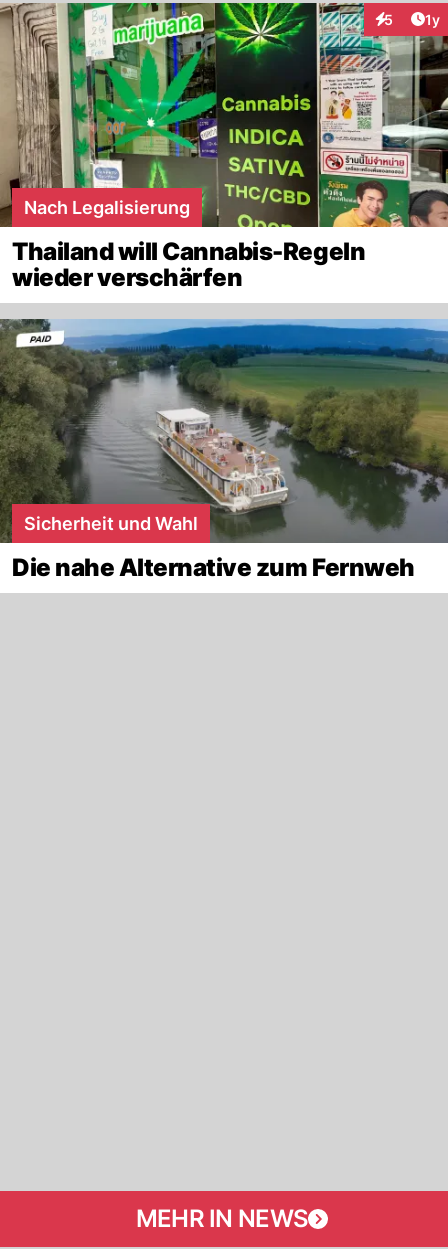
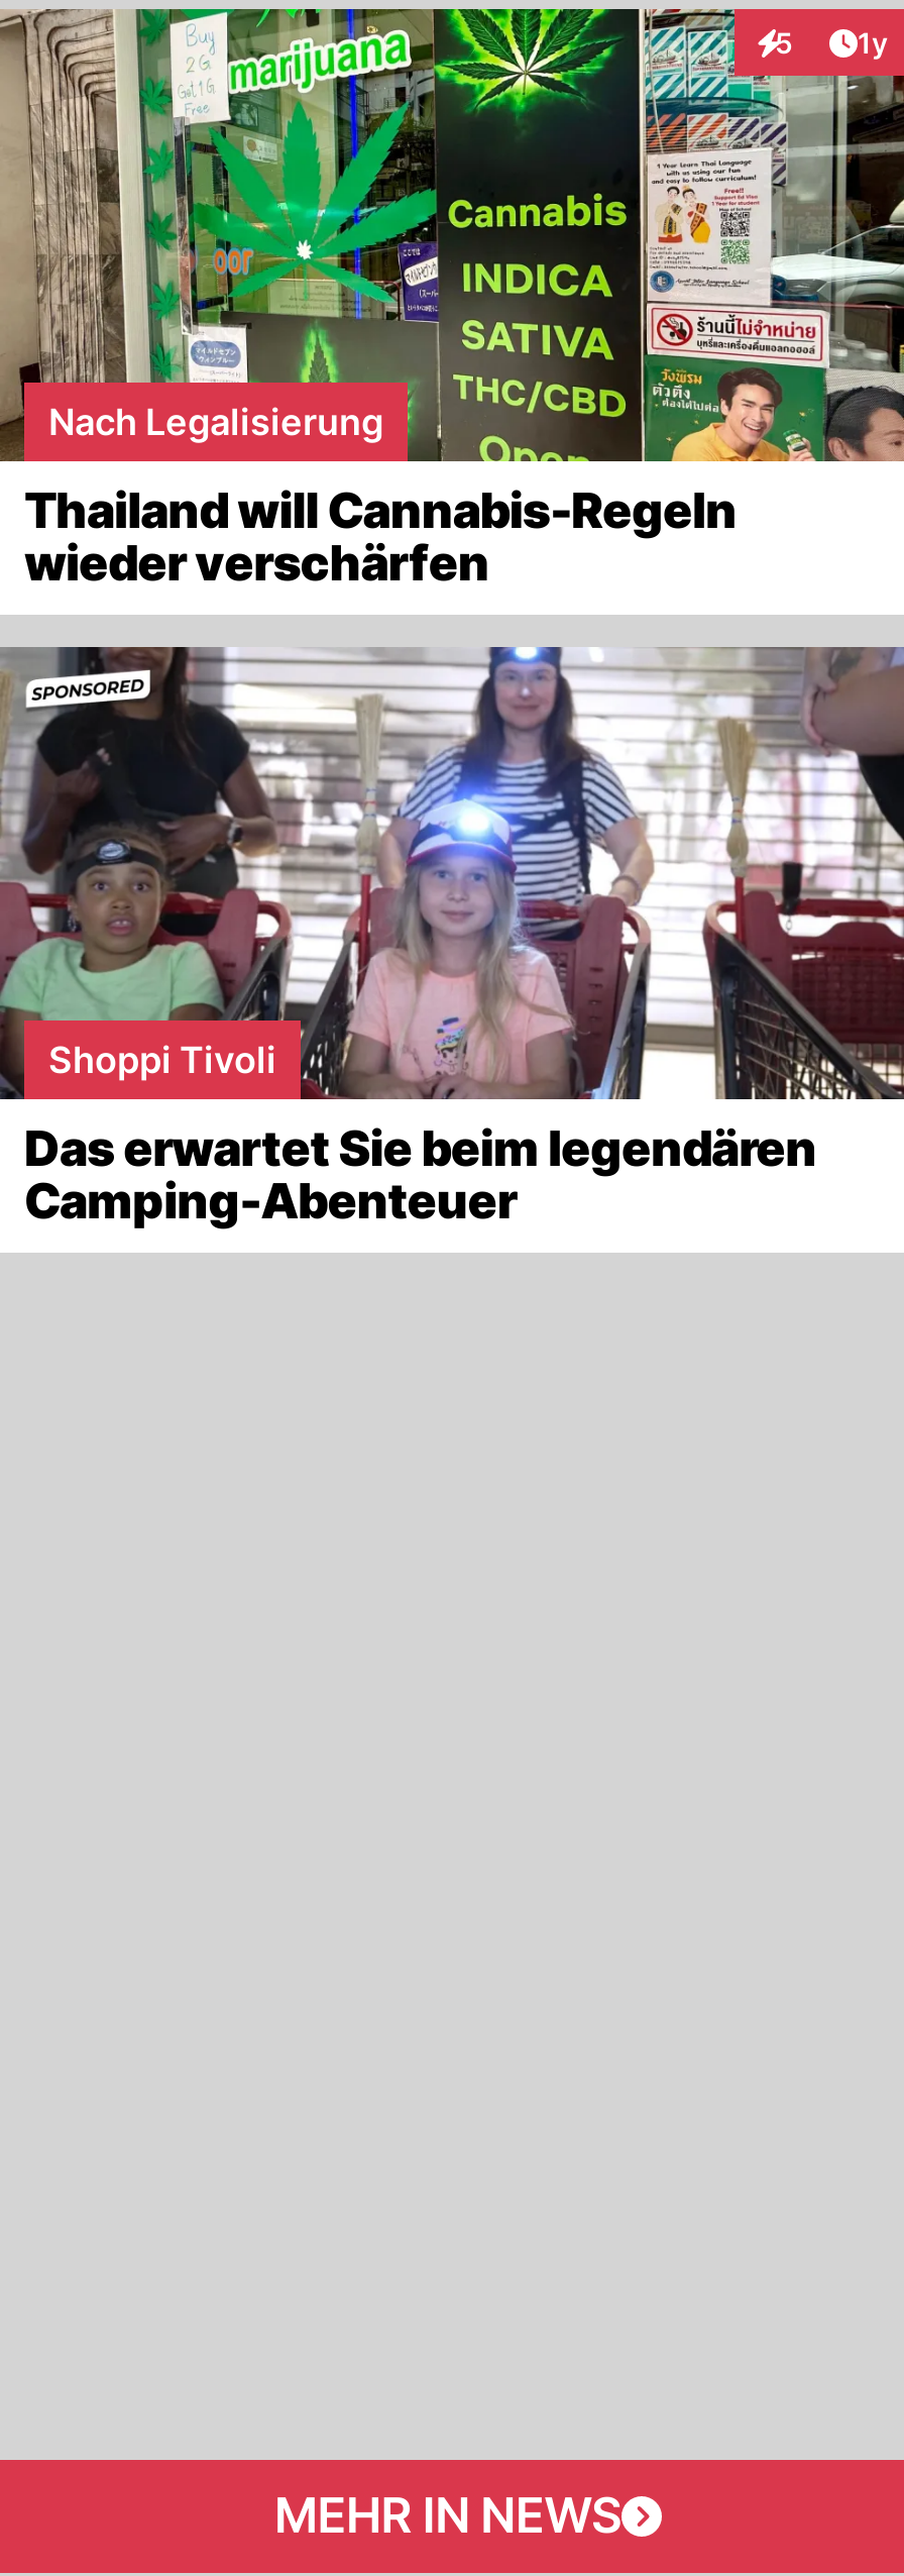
[3,319,445,543] [image] | Sicherheit und Wahl -> [6,645,898,1099] [image] | Shoppi Tivoli
[12,553,415,582] Die nahe Alternative zum Fernweh -> [24,1119,816,1230] Das erwartet Sie beim legendären | Camping-Abenteuer

